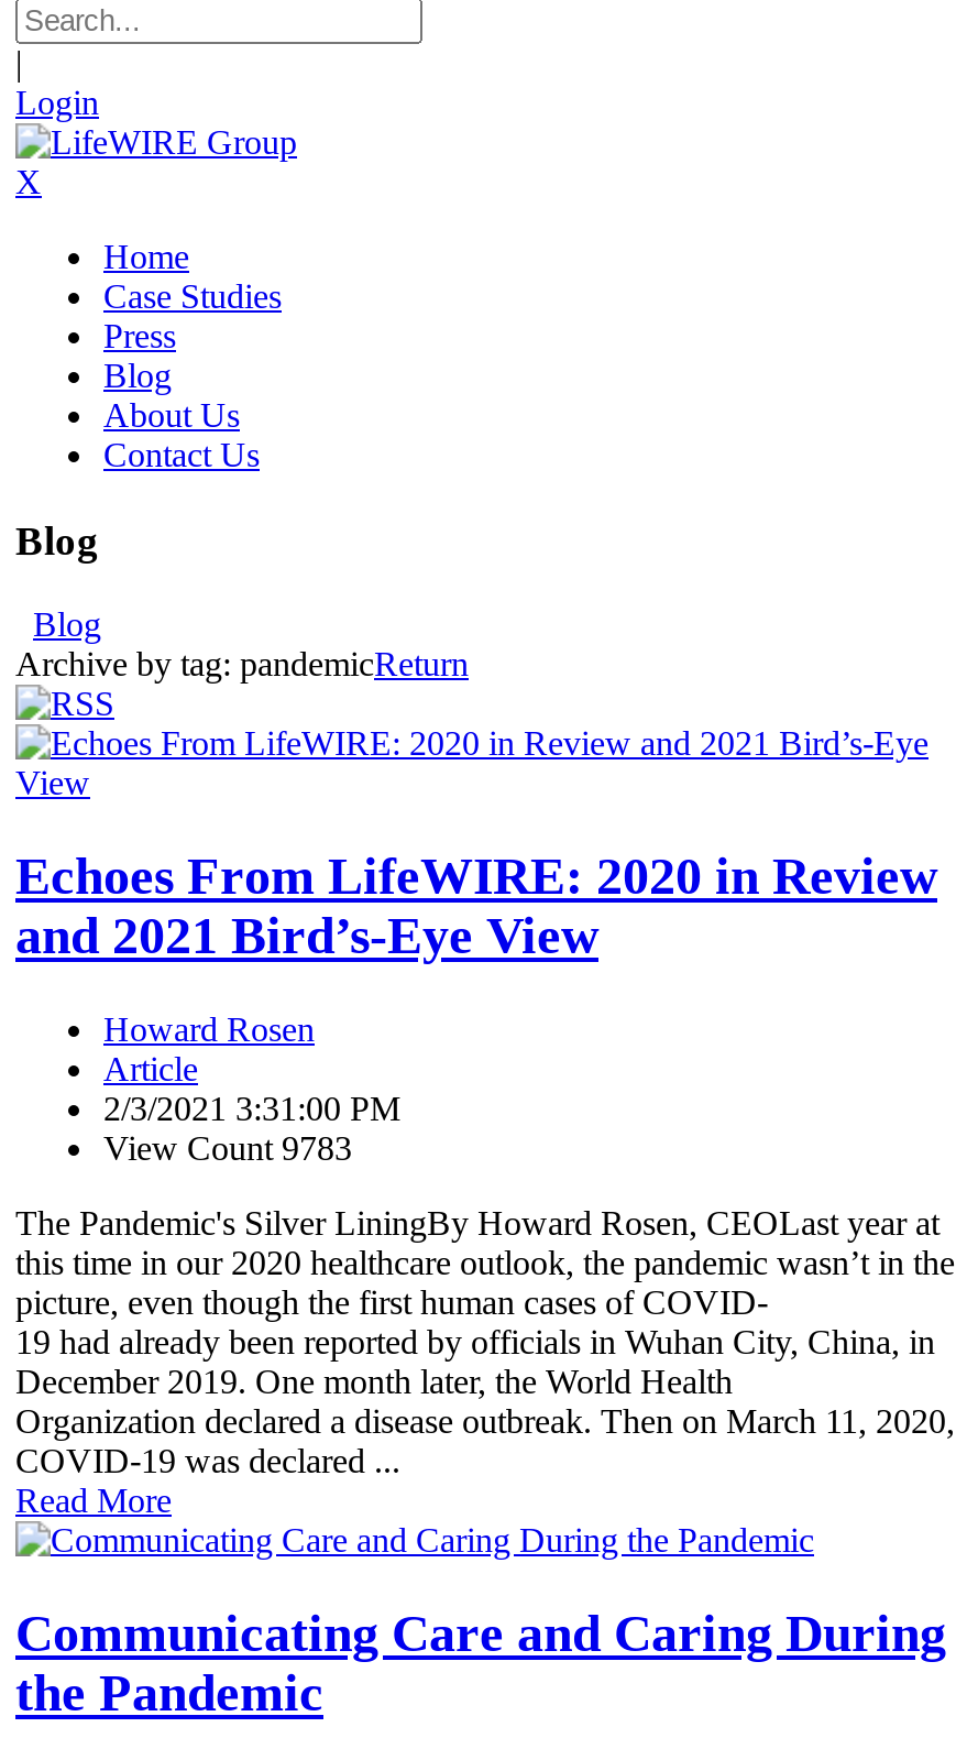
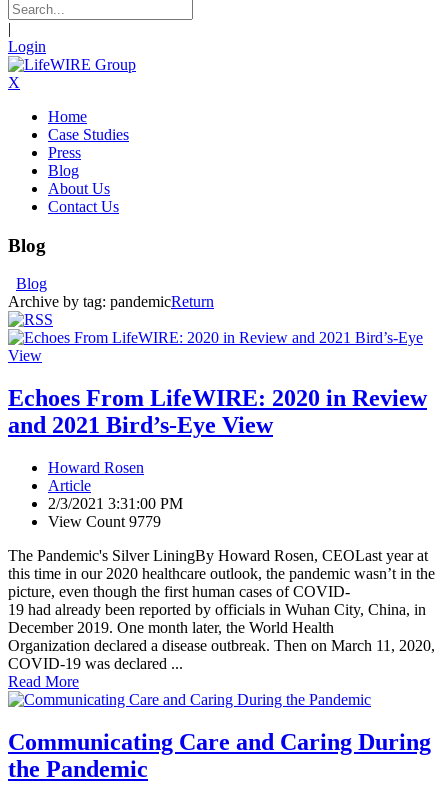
[103,1130,352,1167] View Count 9783 -> [48,513,161,530] View Count 9779

